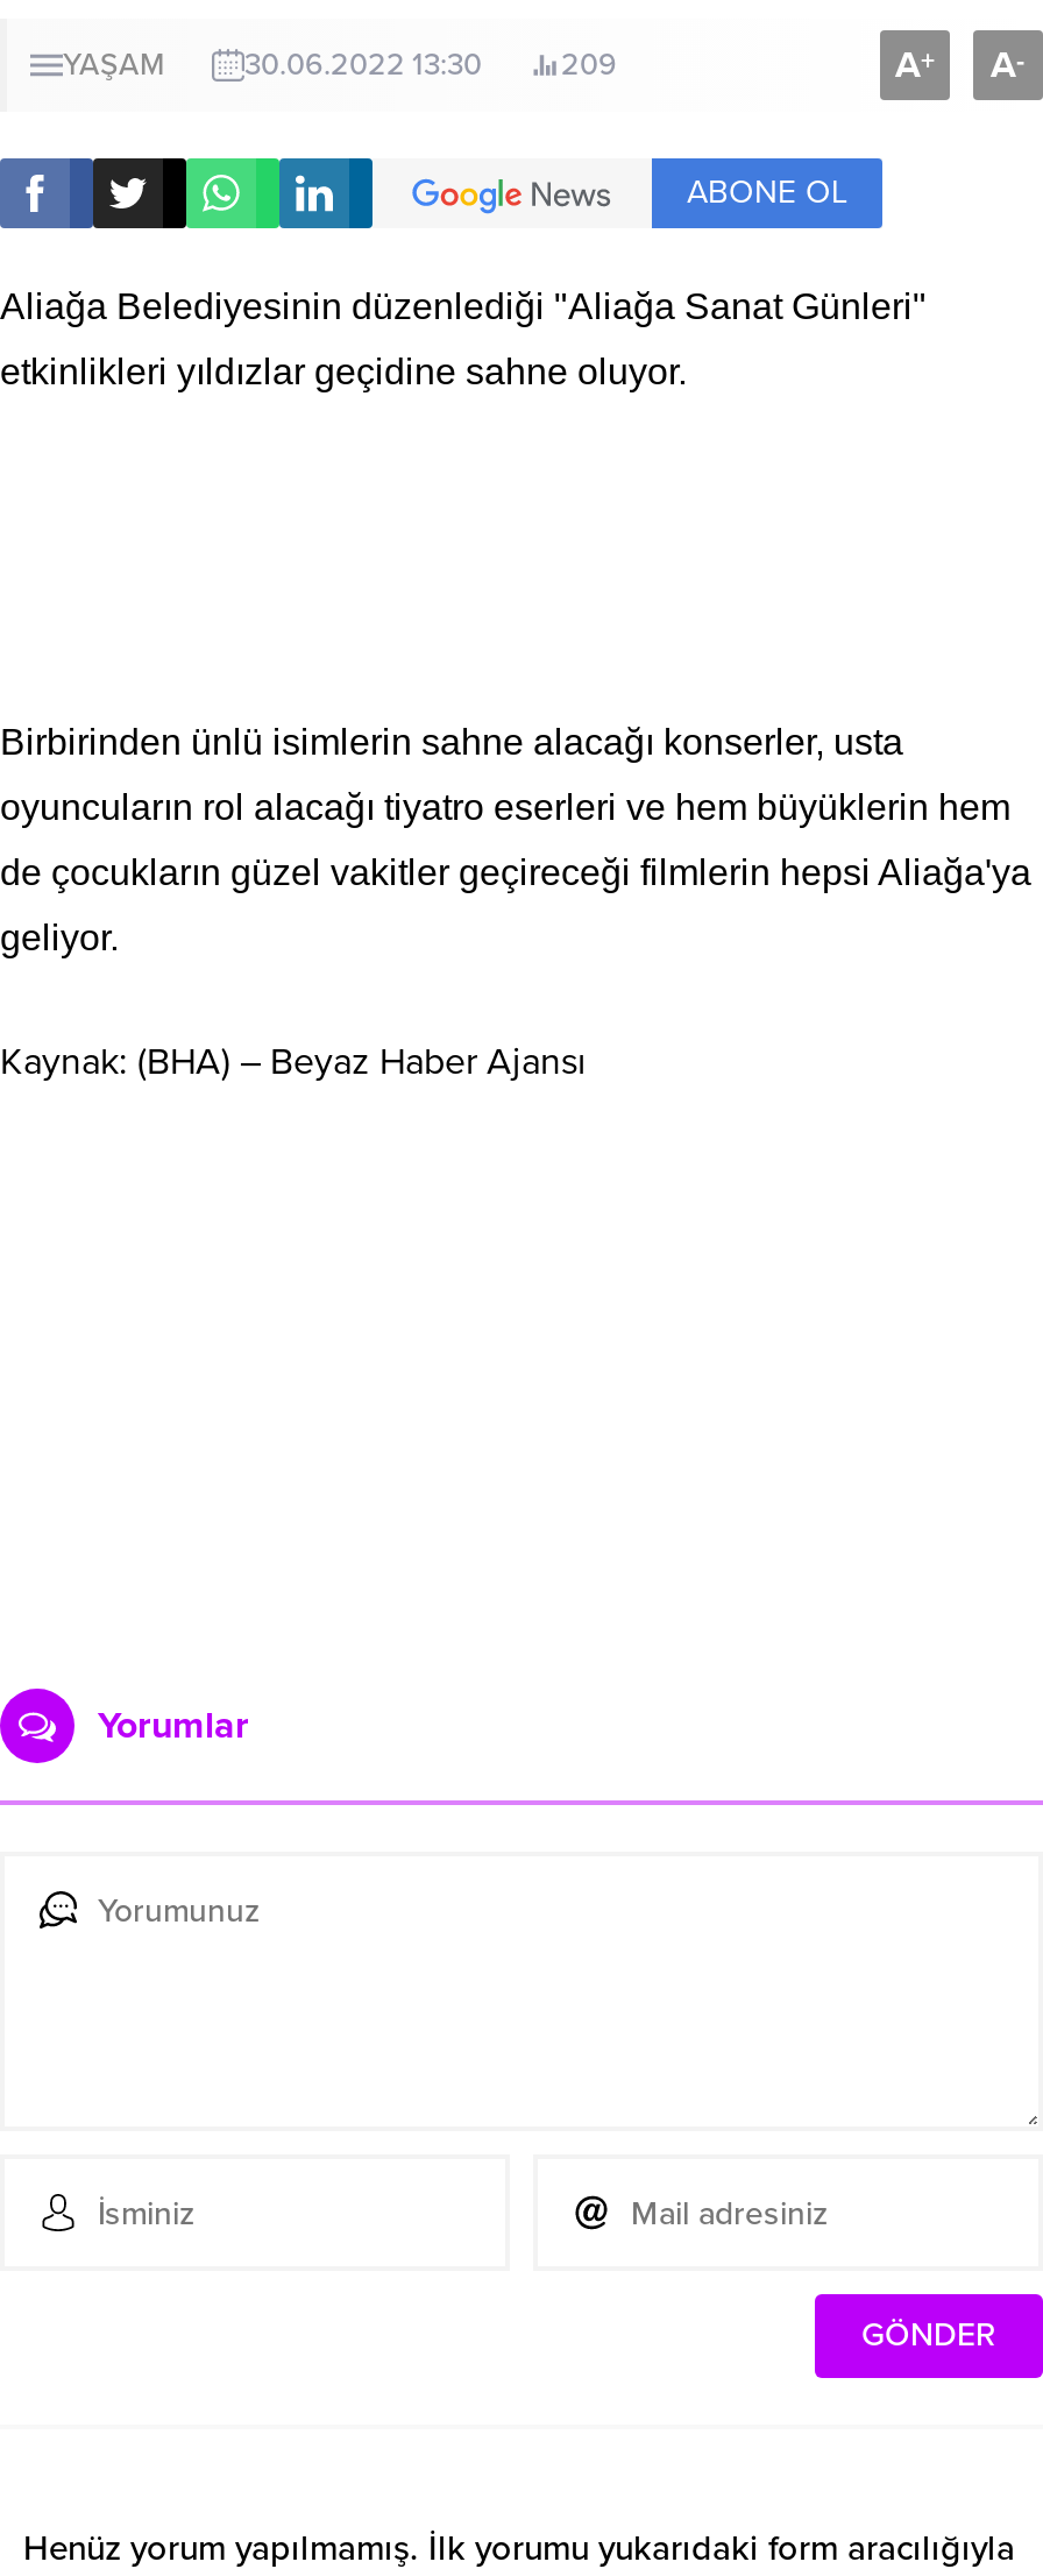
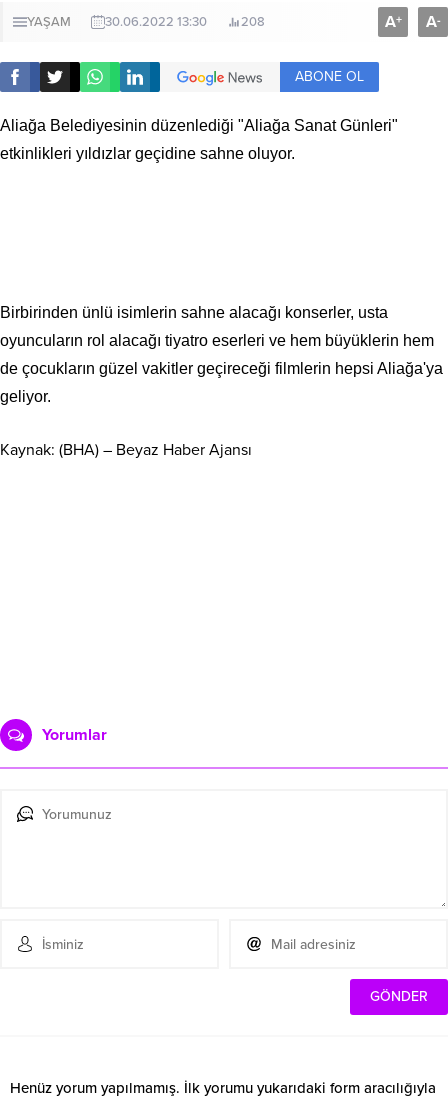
[561,47,617,84] 209 -> [241,14,265,30] 208

